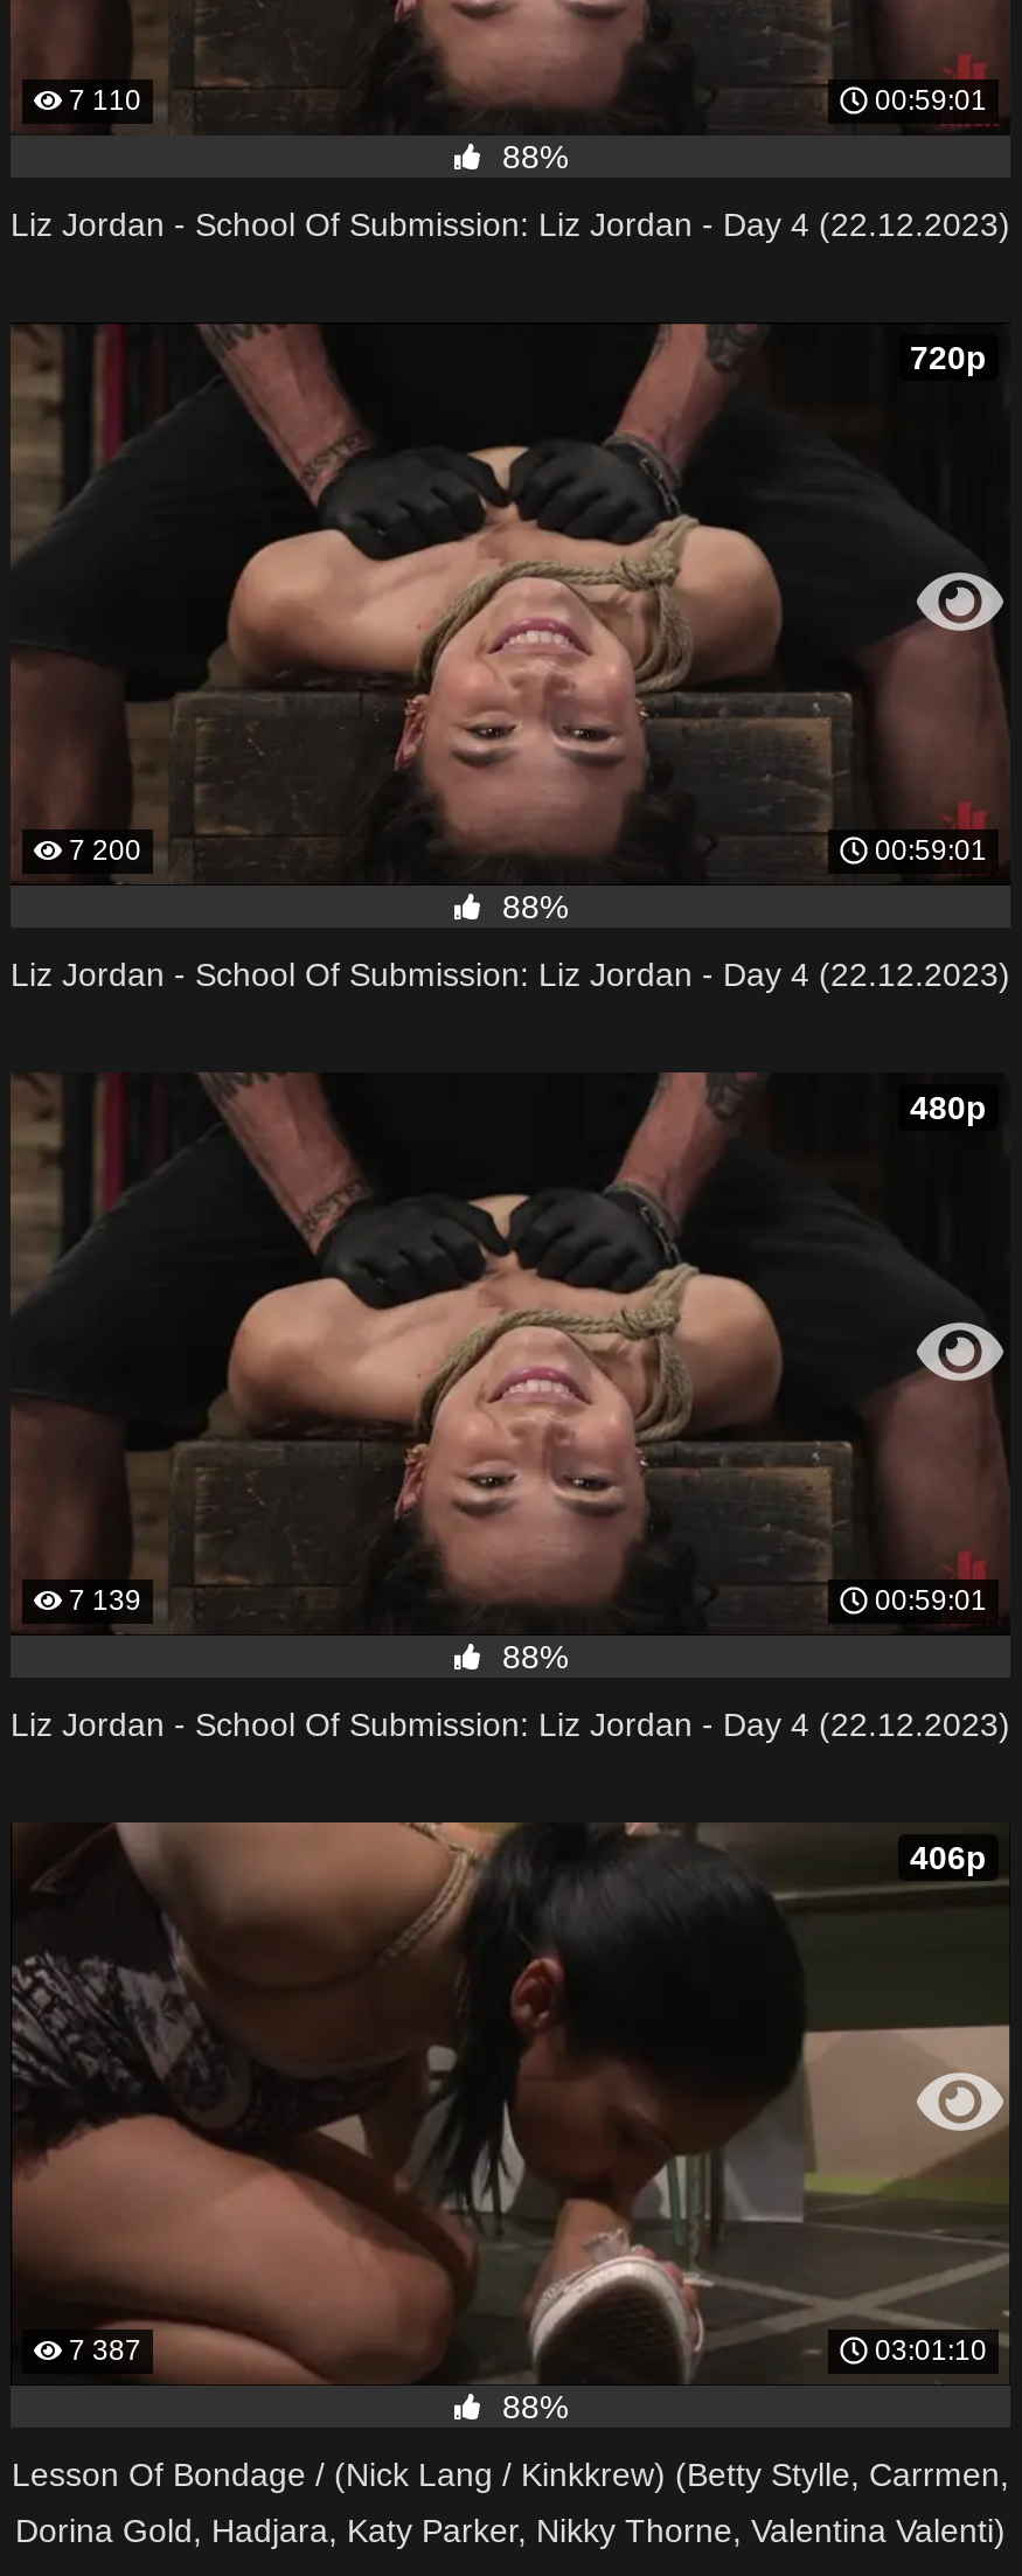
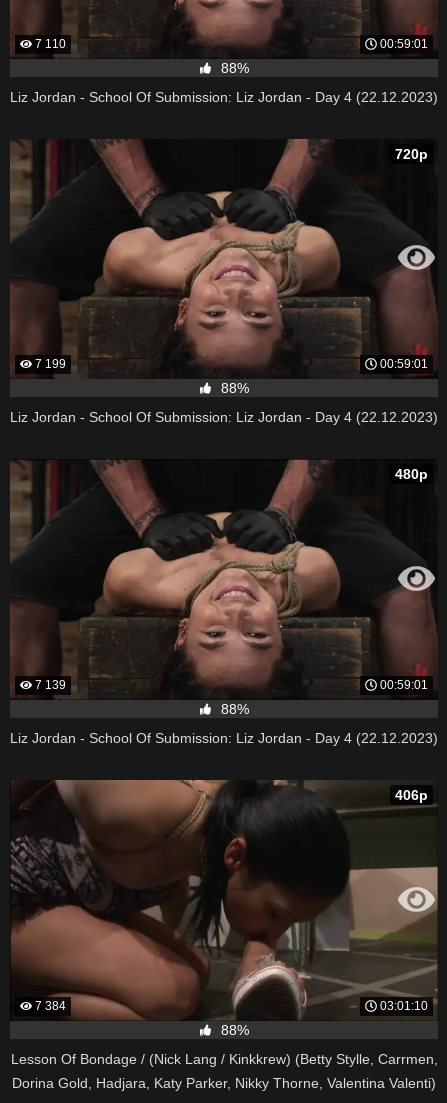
[62,835,141,868] 7 200 -> [32,357,66,371] 7 199
[62,2334,141,2367] 7 387 -> [32,999,66,1013] 7 384

